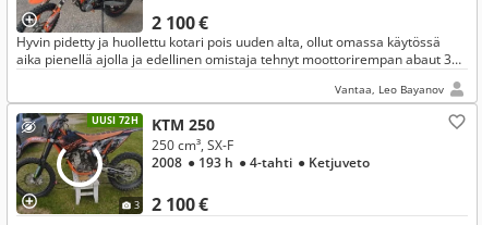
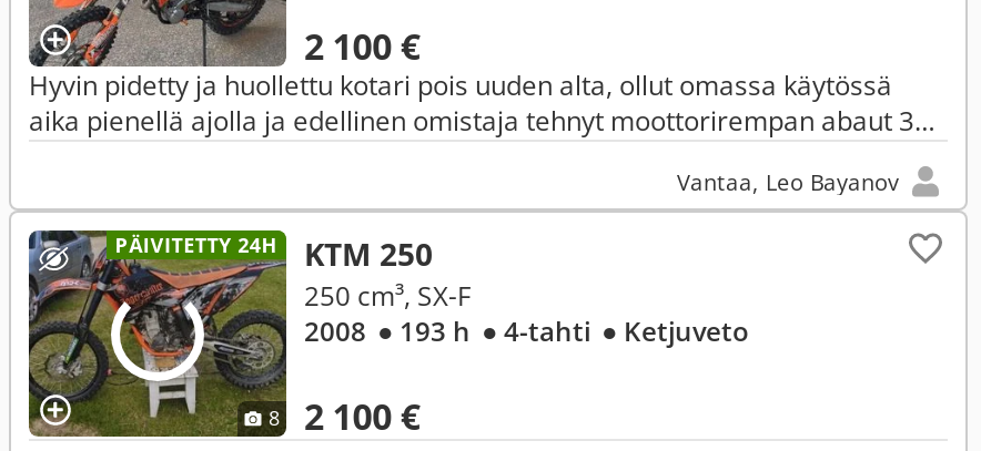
[91,113,215,135] UUSI 72H KTM 250 -> [115,230,433,275] PÄIVITETTY 24H KTM 250
[134,192,209,216] 3 2 100 € -> [269,392,420,441] 8 2 100 €

